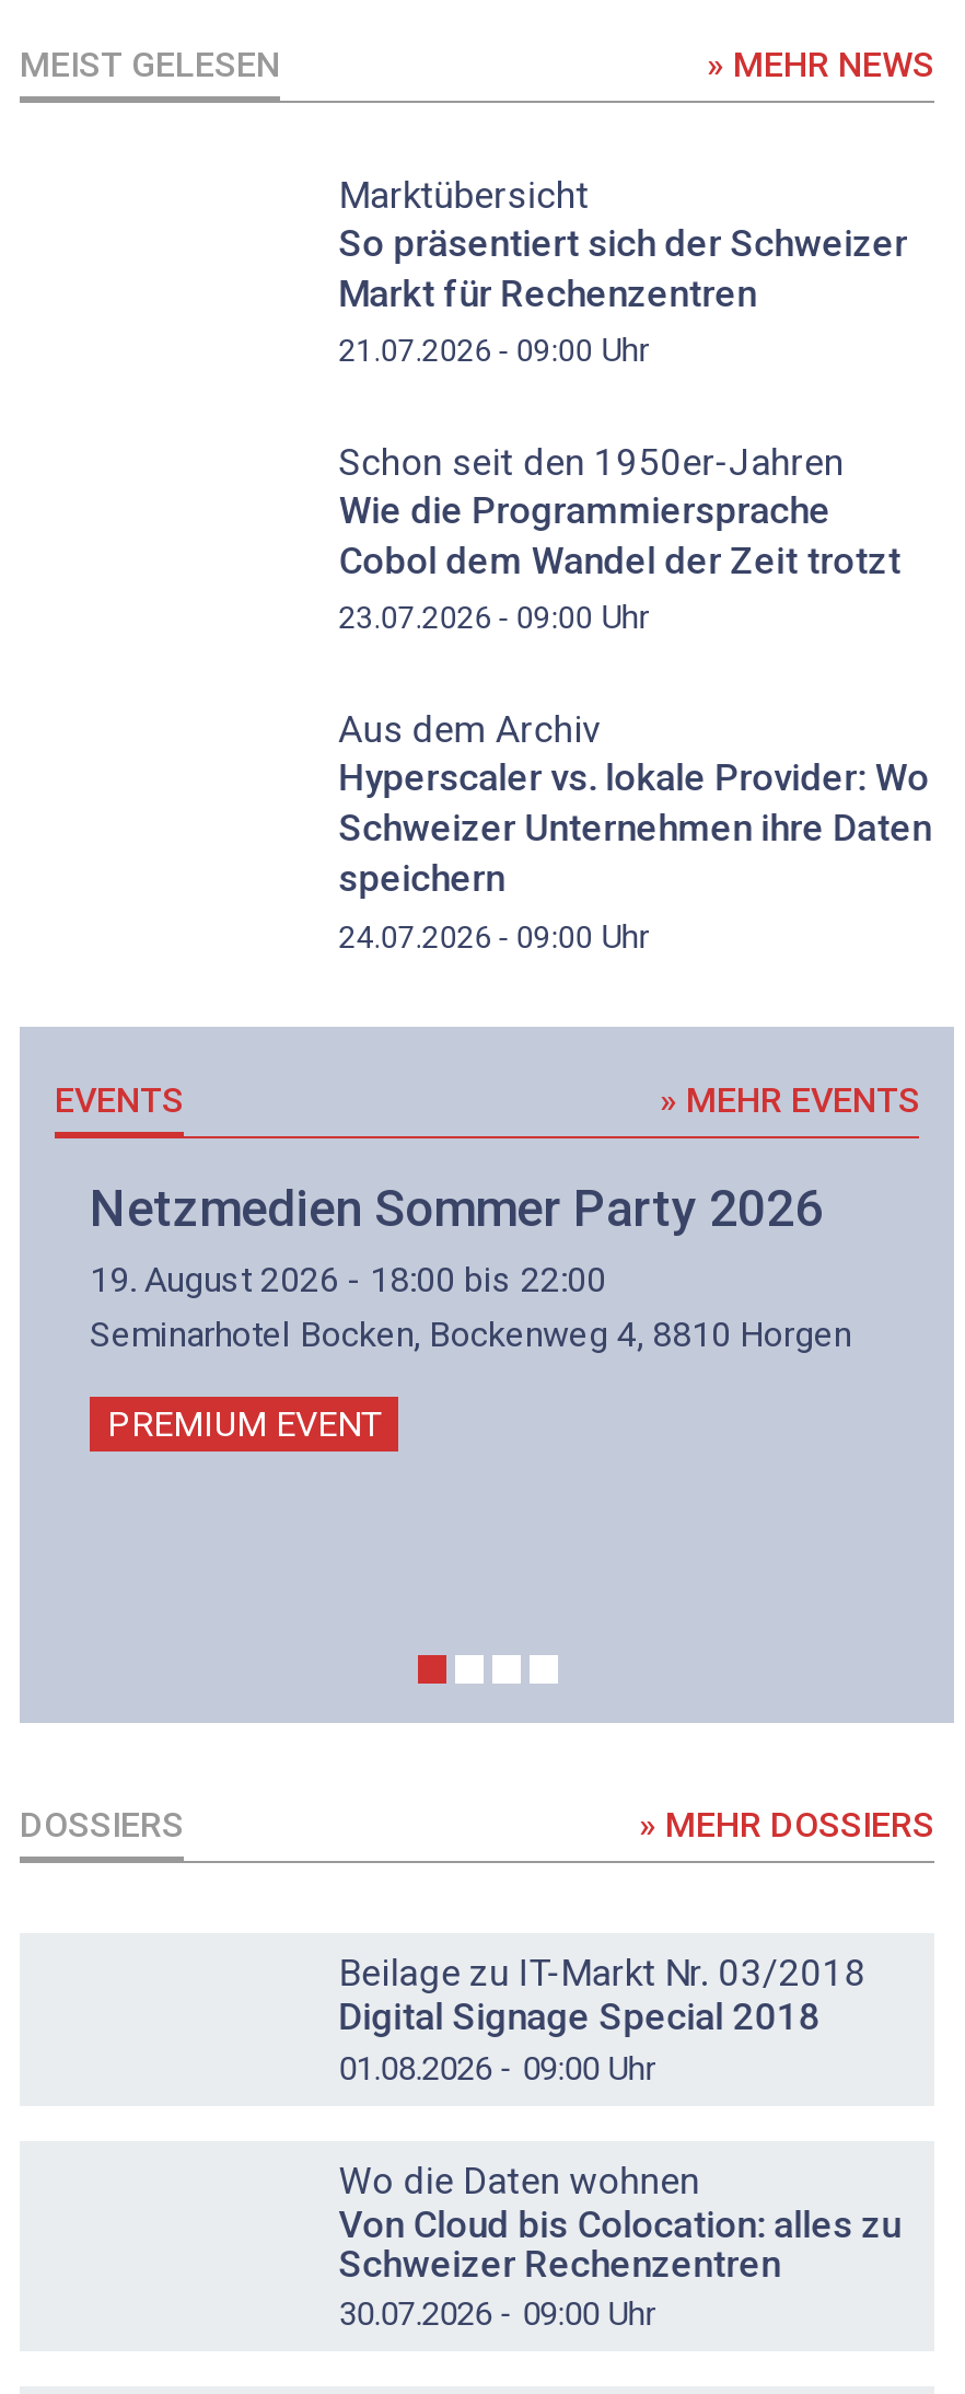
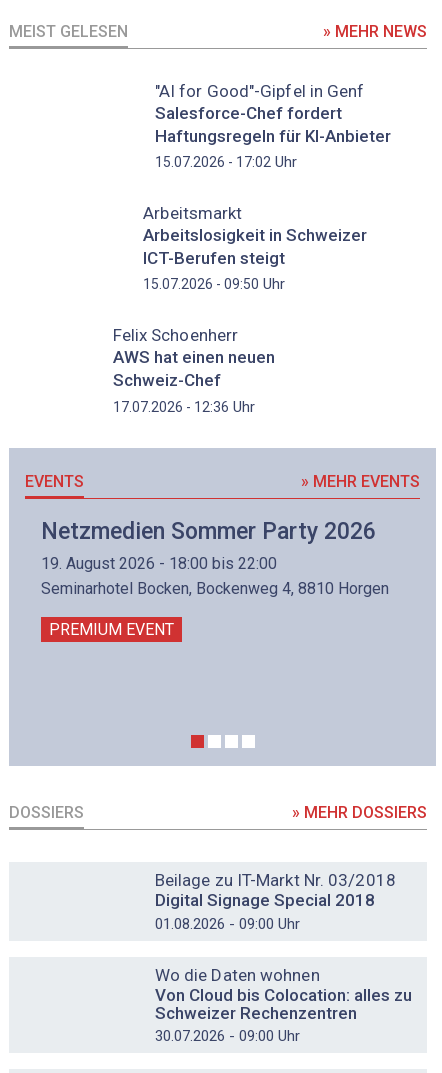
[339,173,908,370] Marktübersicht | So präsentiert sich der Schweizer | Markt für Rechenzentren | 21.07.2026 - 09:00 Uhr -> [155,81,391,171] "AI for Good"-Gipfel in Genf | Salesforce-Chef fordert | Haftungsregeln für KI-Anbieter | 15.07.2026 - 17:02 Uhr
[339,440,901,638] Schon seit den 1950er-Jahren | Wie die Programmiersprache | Cobol dem Wandel der Zeit trotzt | 23.07.2026 - 09:00 Uhr -> [143,203,367,293] Arbeitsmarkt | Arbeitslosigkeit in Schweizer | ICT-Berufen steigt | 15.07.2026 - 09:50 Uhr
[339,708,932,956] Aus dem Archiv | Hyperscaler vs. lokale Provider: Wo | Schweizer Unternehmen ihre Daten | speichern | 24.07.2026 - 09:00 Uhr -> [112,325,274,416] Felix Schoenherr | AWS hat einen neuen | Schweiz-Chef | 17.07.2026 - 12:36 Uhr

